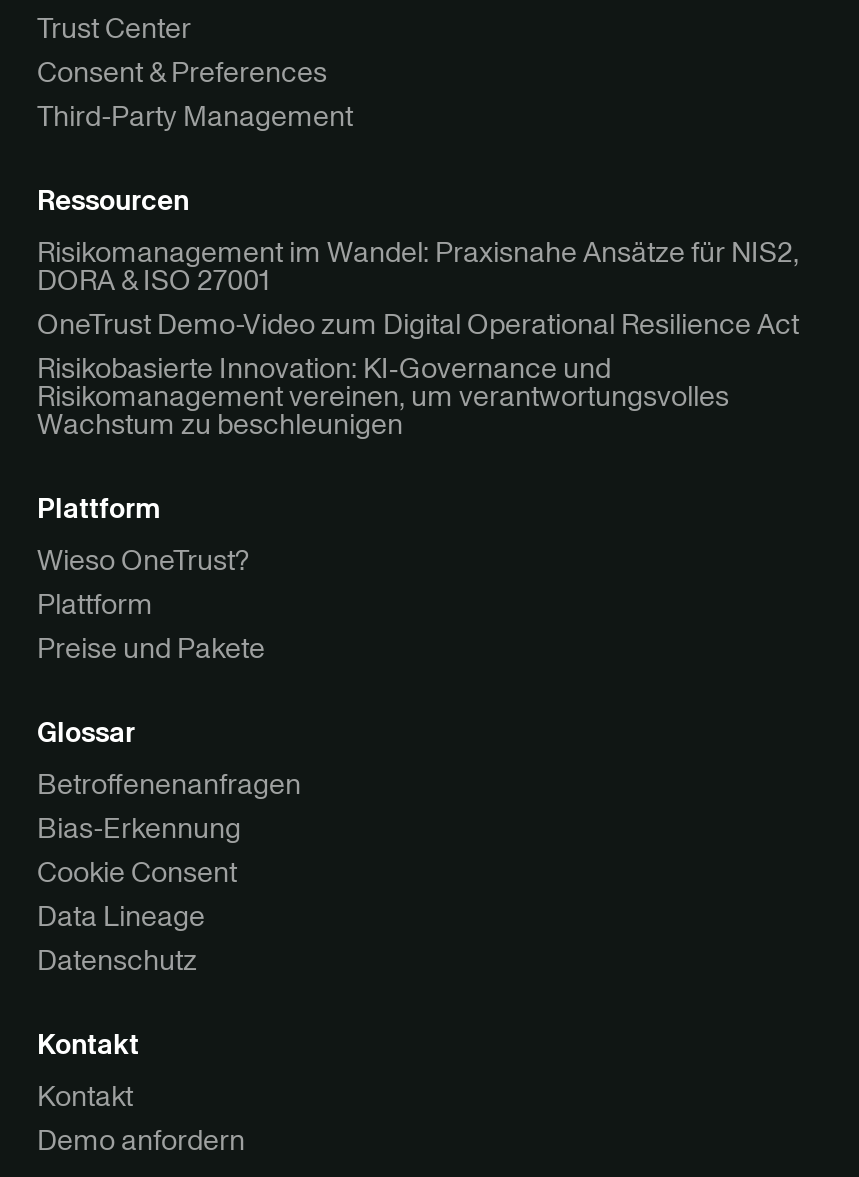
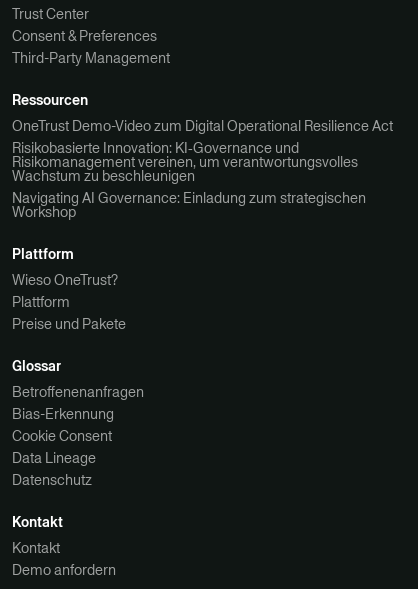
[37,232,799,300] Risikomanagement im Wandel: Praxisnahe Ansätze für NIS2, | DORA & ISO 27001 -> none
moved [37,304,799,444] -> [12,116,393,186]: OneTrust Demo-Video zum Digital Operational Resilience Act | Risikobasierte Innovation: KI‑Governance und | Risikomanagement vereinen, um verantwortungsvolles | Wachstum zu beschleunigen
none -> [12,188,366,222] Navigating AI Governance: Einladung zum strategischen | Workshop

